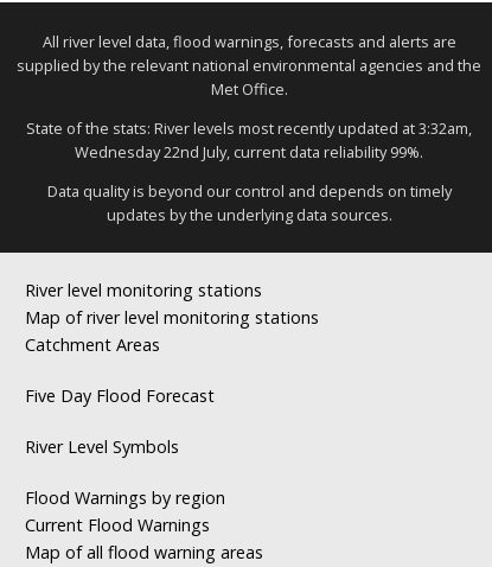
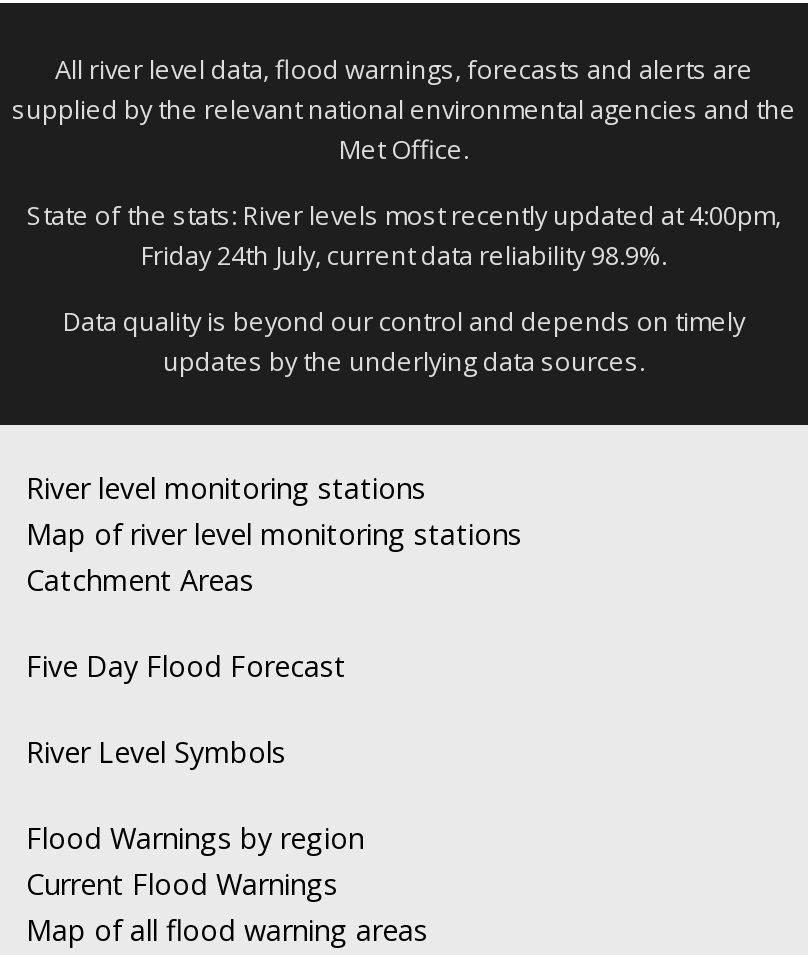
[26,117,472,138] State of the stats: River levels most recently updated at 3:32am, -> [27,196,781,232] State of the stats: River levels most recently updated at 4:00pm,
[75,141,423,162] Wednesday 22nd July, current data reliability 99%. -> [141,236,667,272] Friday 24th July, current data reliability 98.9%.

